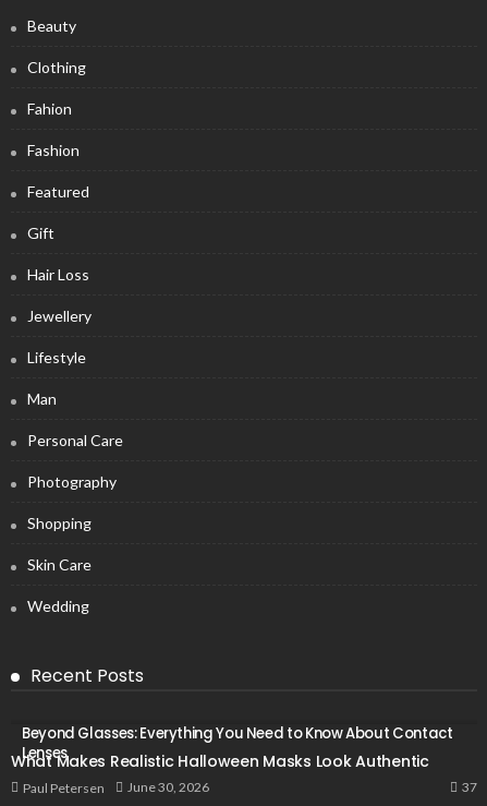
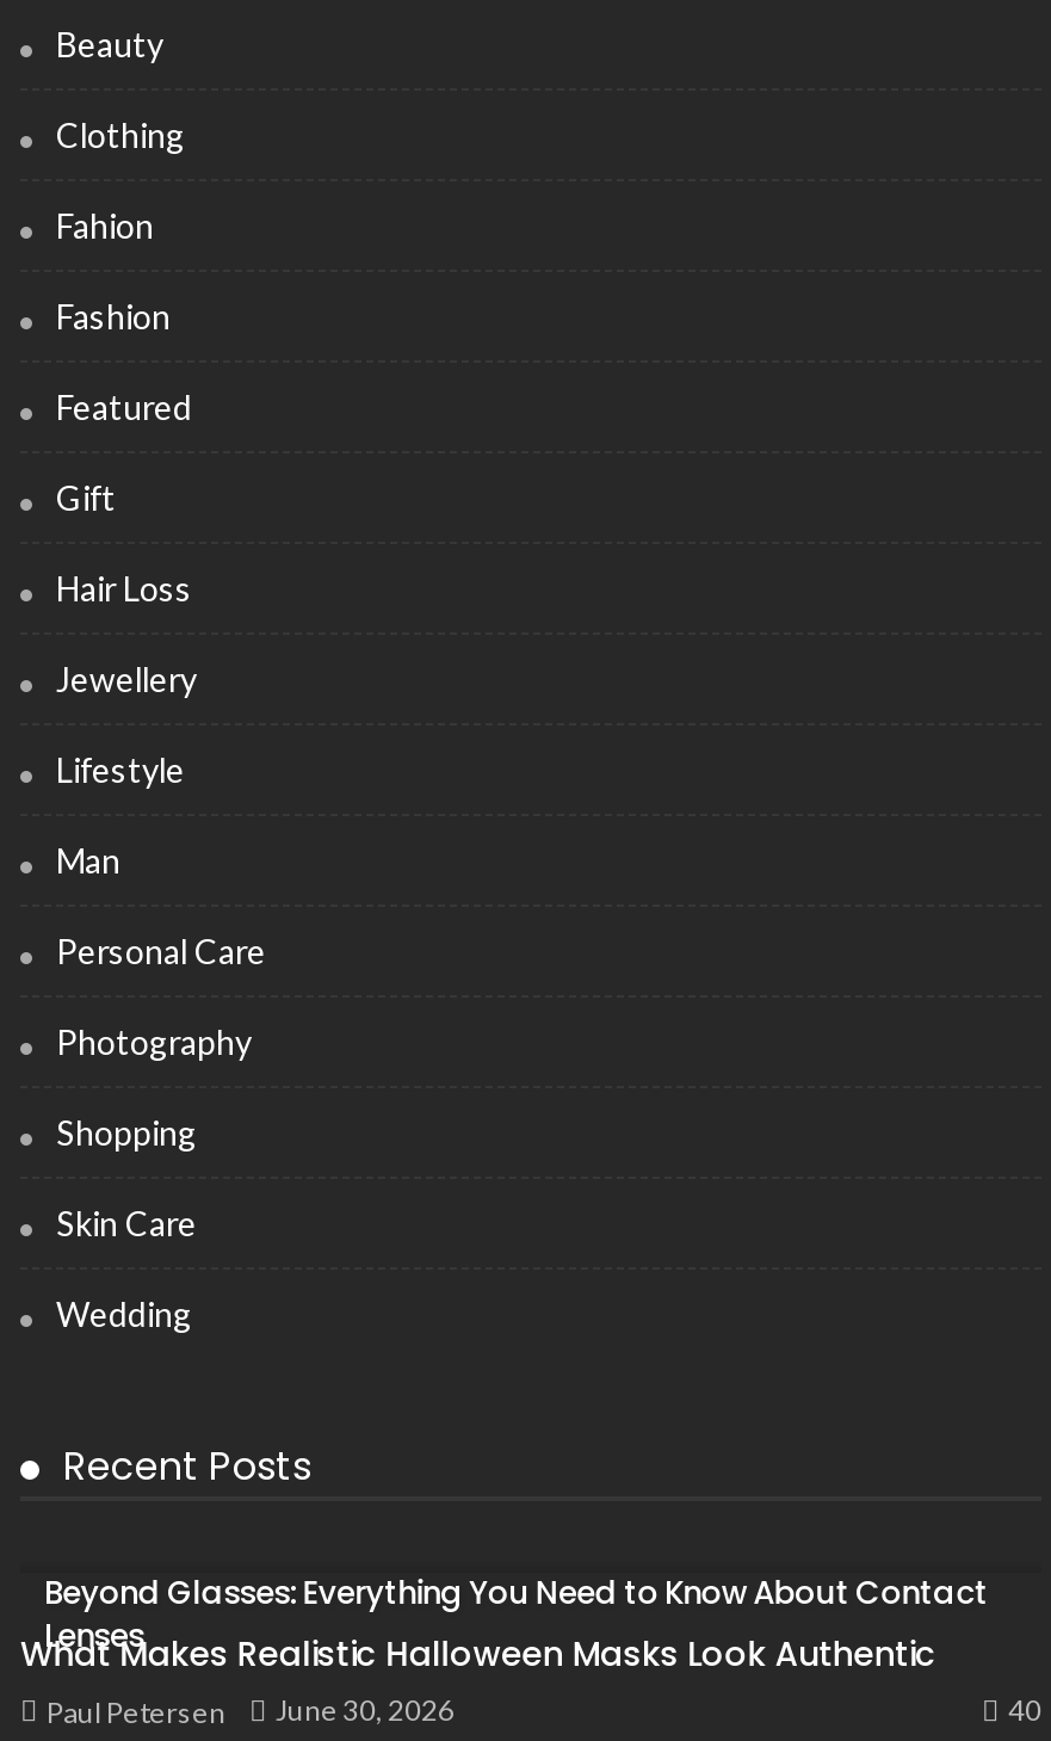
[462,779,477,795] 37 -> [1008,1692,1041,1727] 40

